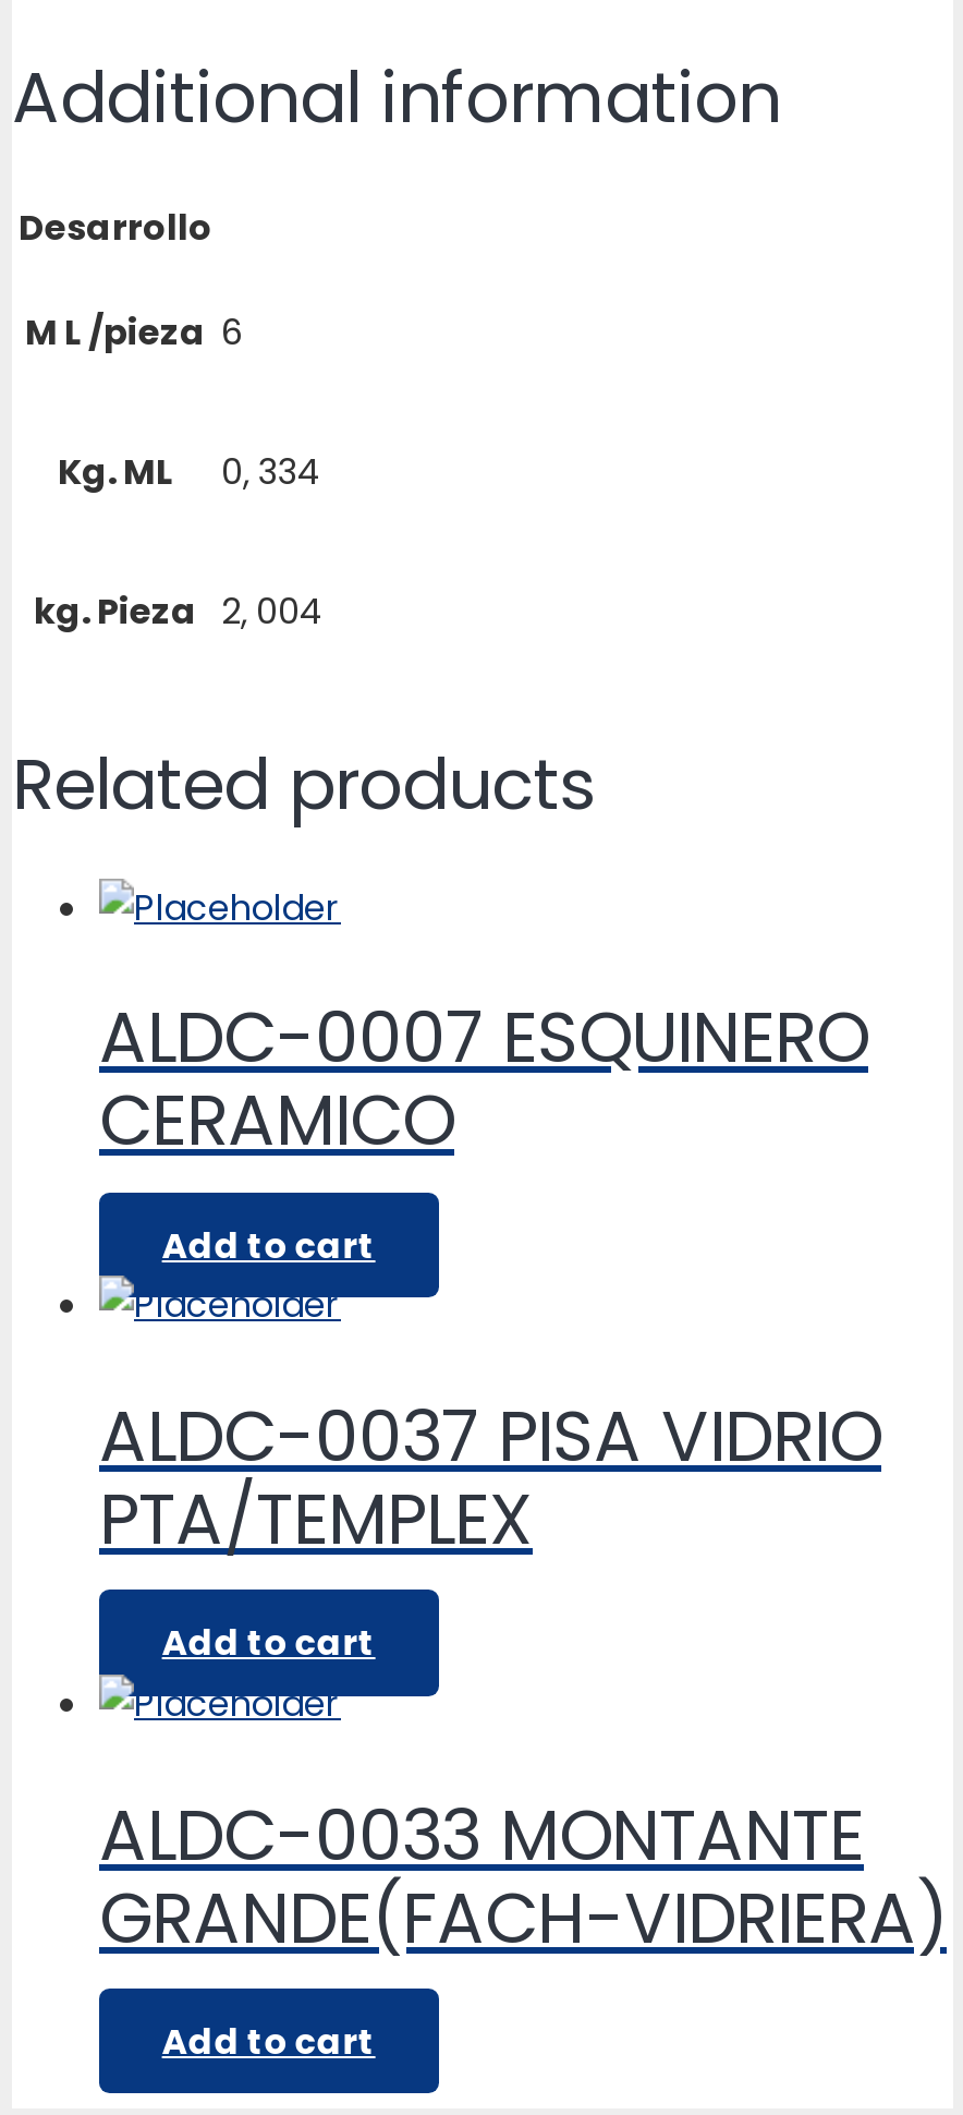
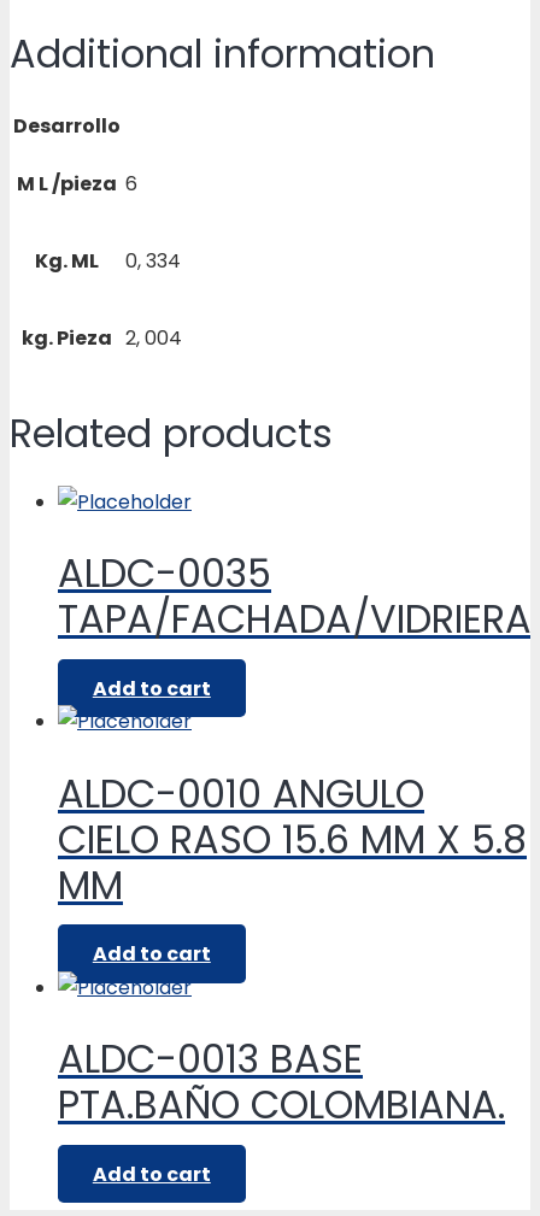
[99,989,868,1170] ALDC-0007 ESQUINERO | CERAMICO -> [58,546,532,646] ALDC-0035 | TAPA/FACHADA/VIDRIERA
[99,1387,881,1567] ALDC-0037 PISA VIDRIO | PTA/TEMPLEX -> [58,766,527,912] ALDC-0010 ANGULO | CIELO RASO 15.6 MM X 5.8 | MM
[99,1785,947,1966] ALDC-0033 MONTANTE | GRANDE(FACH-VIDRIERA) -> [58,1032,505,1132] ALDC-0013 BASE | PTA.BAÑO COLOMBIANA.

